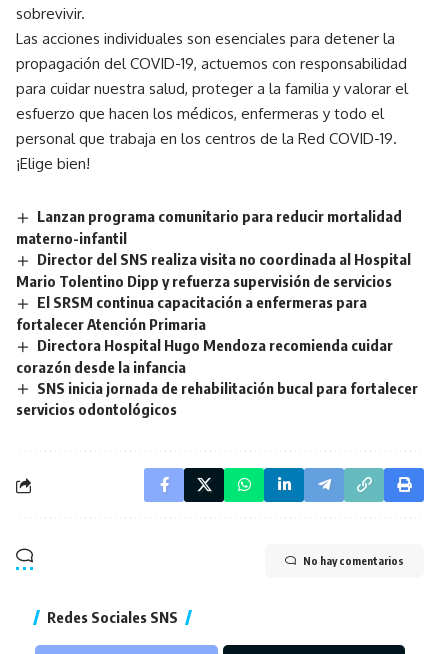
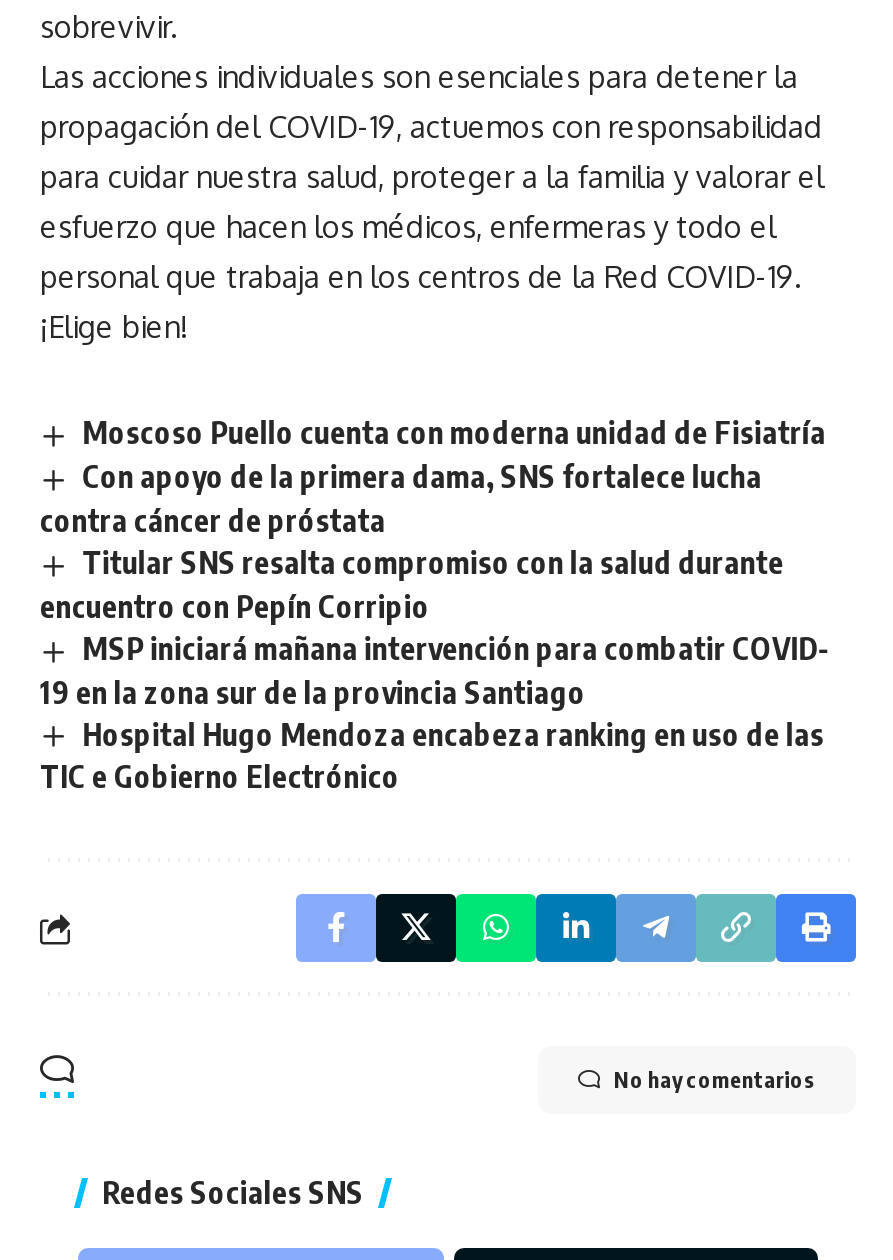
[16,207,418,418] Lanzan programa comunitario para reducir mortalidad | materno-infantil | Director del SNS realiza visita no coordinada al Hospital | Mario Tolentino Dipp y refuerza supervisión de servicios | El SRSM continua capacitación a enfermeras para | fortalecer Atención Primaria | Directora Hospital Hugo Mendoza recomienda cuidar | corazón desde la infancia | SNS inicia jornada de rehabilitación bucal para fortalecer | servicios odontológicos -> [40,414,830,795] Moscoso Puello cuenta con moderna unidad de Fisiatría | Con apoyo de la primera dama, SNS fortalece lucha | contra cáncer de próstata | Titular SNS resalta compromiso con la salud durante | encuentro con Pepín Corripio | MSP iniciará mañana intervención para combatir COVID- | 19 en la zona sur de la provincia Santiago | Hospital Hugo Mendoza encabeza ranking en uso de las | TIC e Gobierno Electrónico

